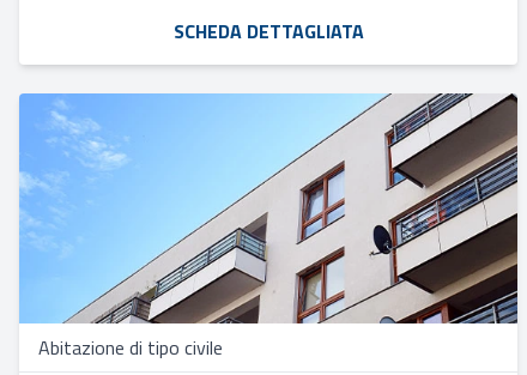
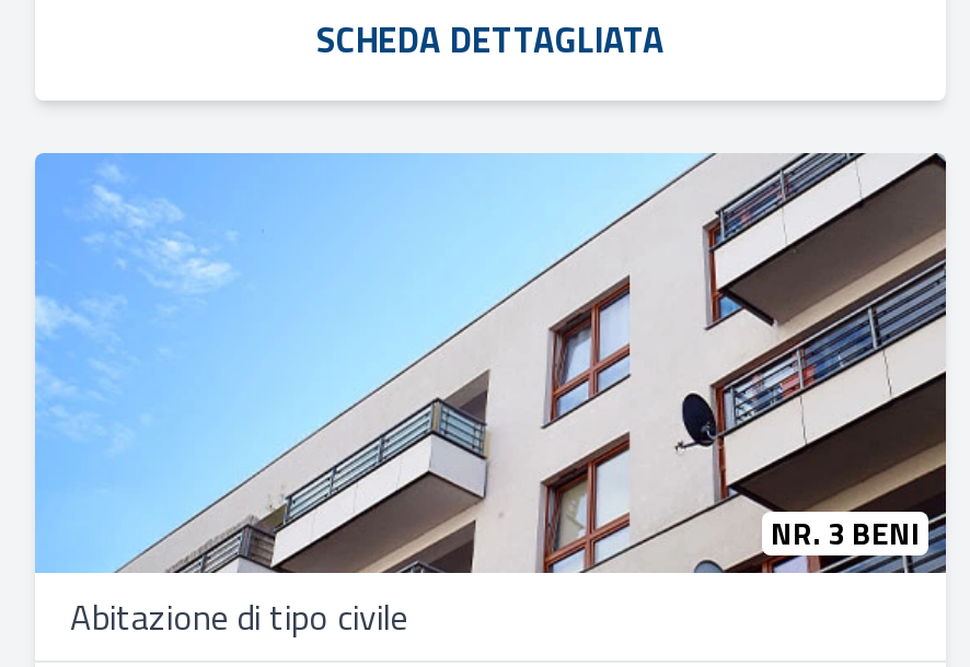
none -> [771,510,920,555] NR. 3 BENI

